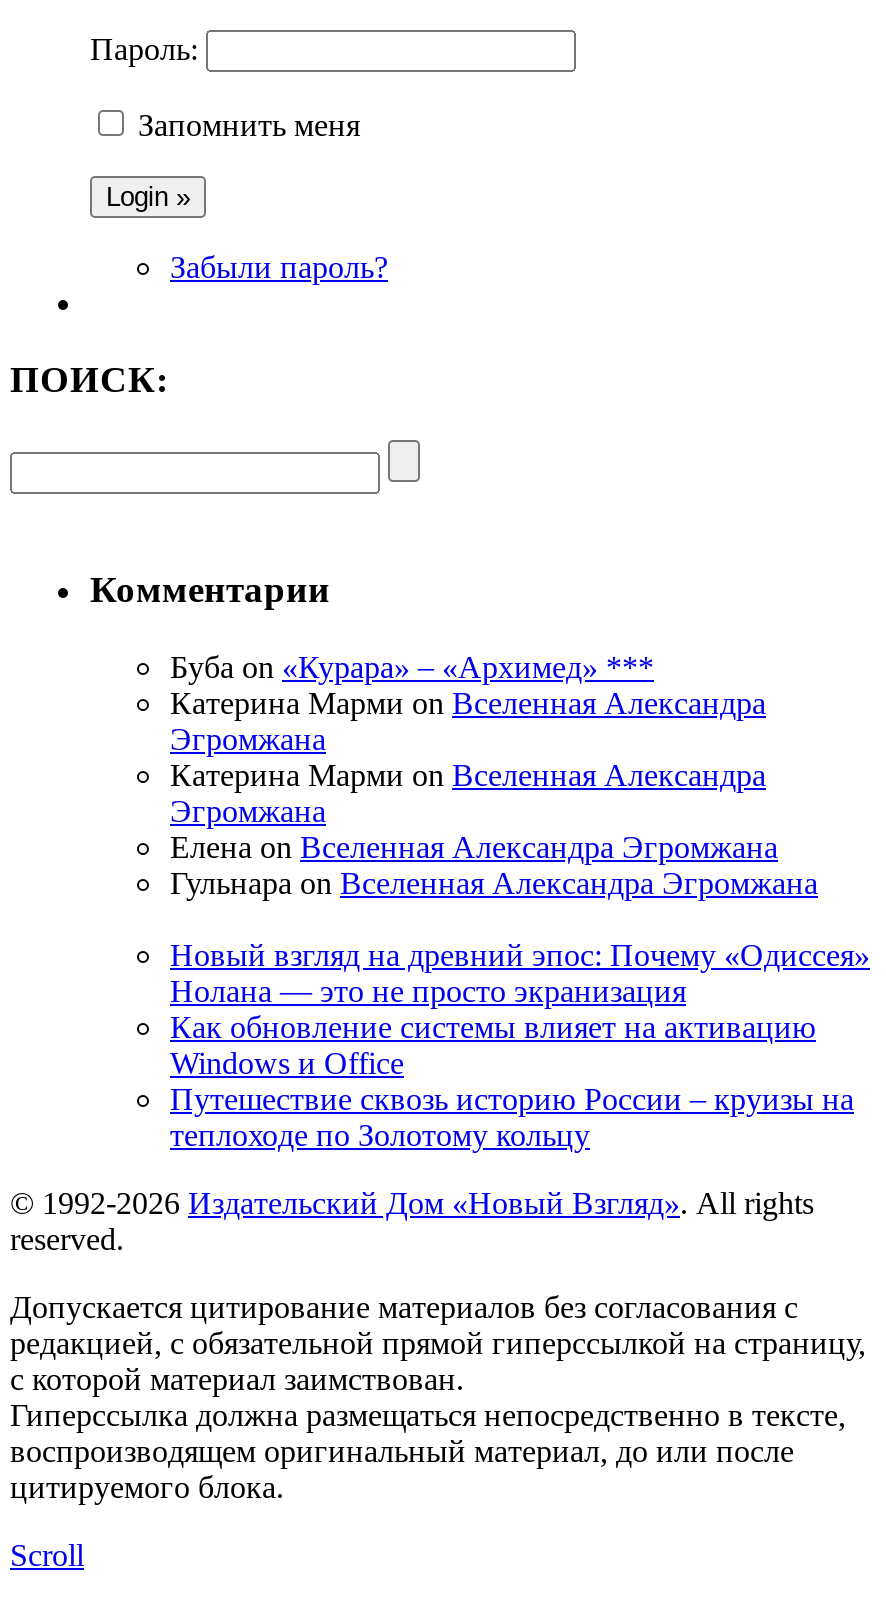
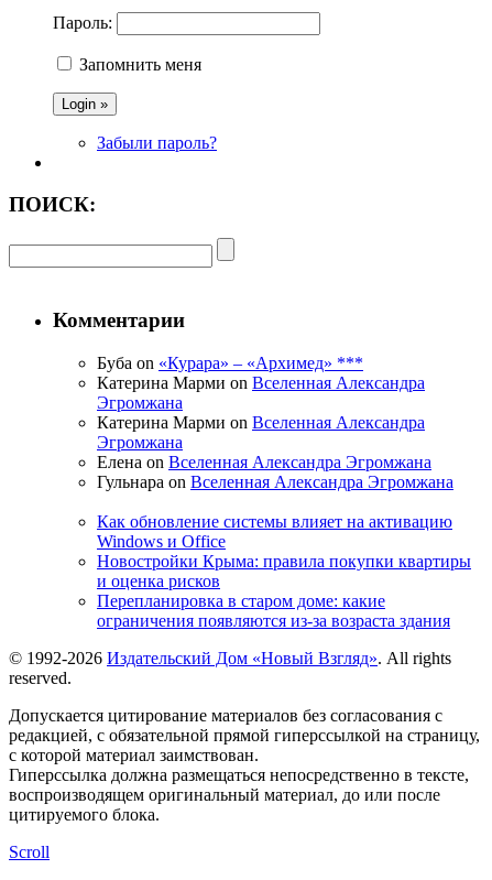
[170,938,870,1008] Новый взгляд на древний эпос: Почему «Одиссея» | Нолана — это не просто экранизация -> none
moved [170,1010,816,1080] -> [97,512,452,551]: Как обновление системы влияет на активацию | Windows и Office
[170,1082,854,1152] Путешествие сквозь историю России – круизы на | теплоходе по Золотому кольцу -> [97,552,471,630] Новостройки Крыма: правила покупки квартиры | и оценка рисков | Перепланировка в старом доме: какие | ограничения появляются из-за возраста здания

